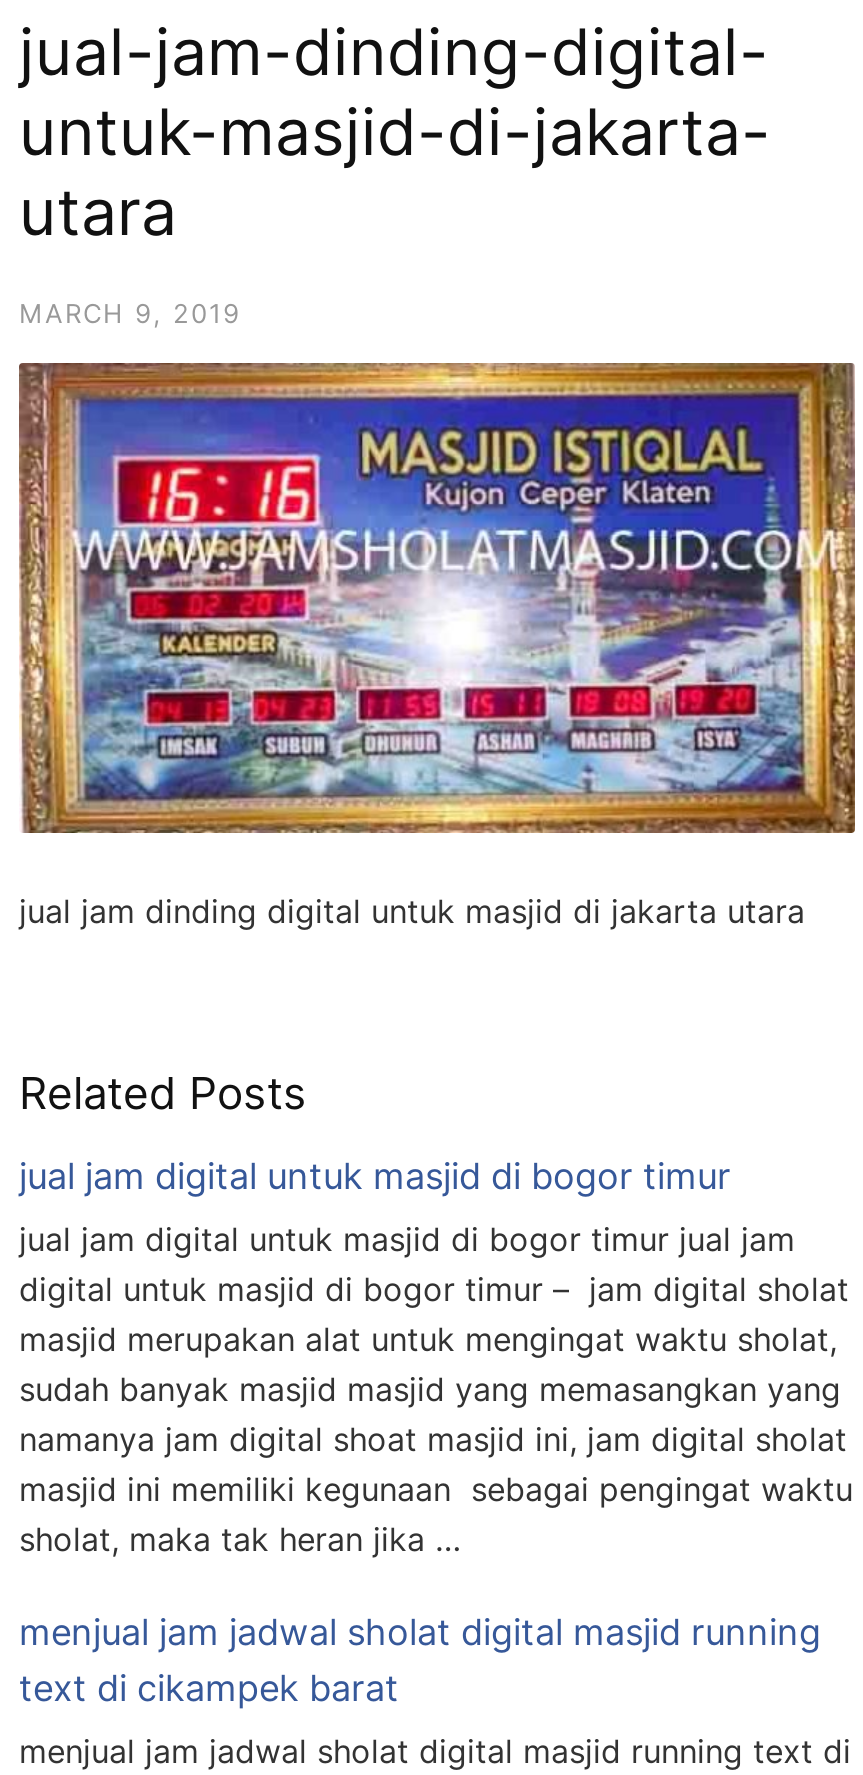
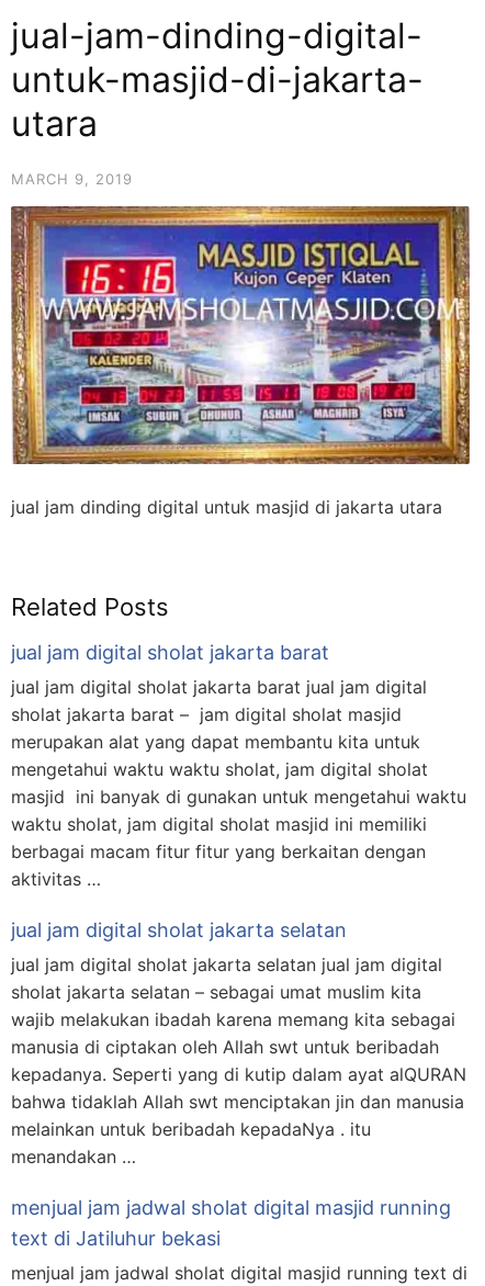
[19,1154,853,1558] jual jam digital untuk masjid di bogor timur | jual jam digital untuk masjid di bogor timur jual jam | digital untuk masjid di bogor timur – jam digital sholat | masjid merupakan alat untuk mengingat waktu sholat, | sudah banyak masjid masjid yang memasangkan yang | namanya jam digital shoat masjid ini, jam digital sholat | masjid ini memiliki kegunaan sebagai pengingat waktu | sholat, maka tak heran jika … -> [11,640,466,1167] jual jam digital sholat jakarta barat | jual jam digital sholat jakarta barat jual jam digital | sholat jakarta barat – jam digital sholat masjid | merupakan alat yang dapat membantu kita untuk | mengetahui waktu waktu sholat, jam digital sholat | masjid ini banyak di gunakan untuk mengetahui waktu | waktu sholat, jam digital sholat masjid ini memiliki | berbagai macam fitur fitur yang berkaitan dengan | aktivitas … | jual jam digital sholat jakarta selatan | jual jam digital sholat jakarta selatan jual jam digital | sholat jakarta selatan – sebagai umat muslim kita | wajib melakukan ibadah karena memang kita sebagai | manusia di ciptakan oleh Allah swt untuk beribadah | kepadanya. Seperti yang di kutip dalam ayat alQURAN | bahwa tidaklah Allah swt menciptakan jin dan manusia | melainkan untuk beribadah kepadaNya . itu | menandakan …
[19,1666,399,1708] text di cikampek barat -> [11,1226,221,1249] text di Jatiluhur bekasi

